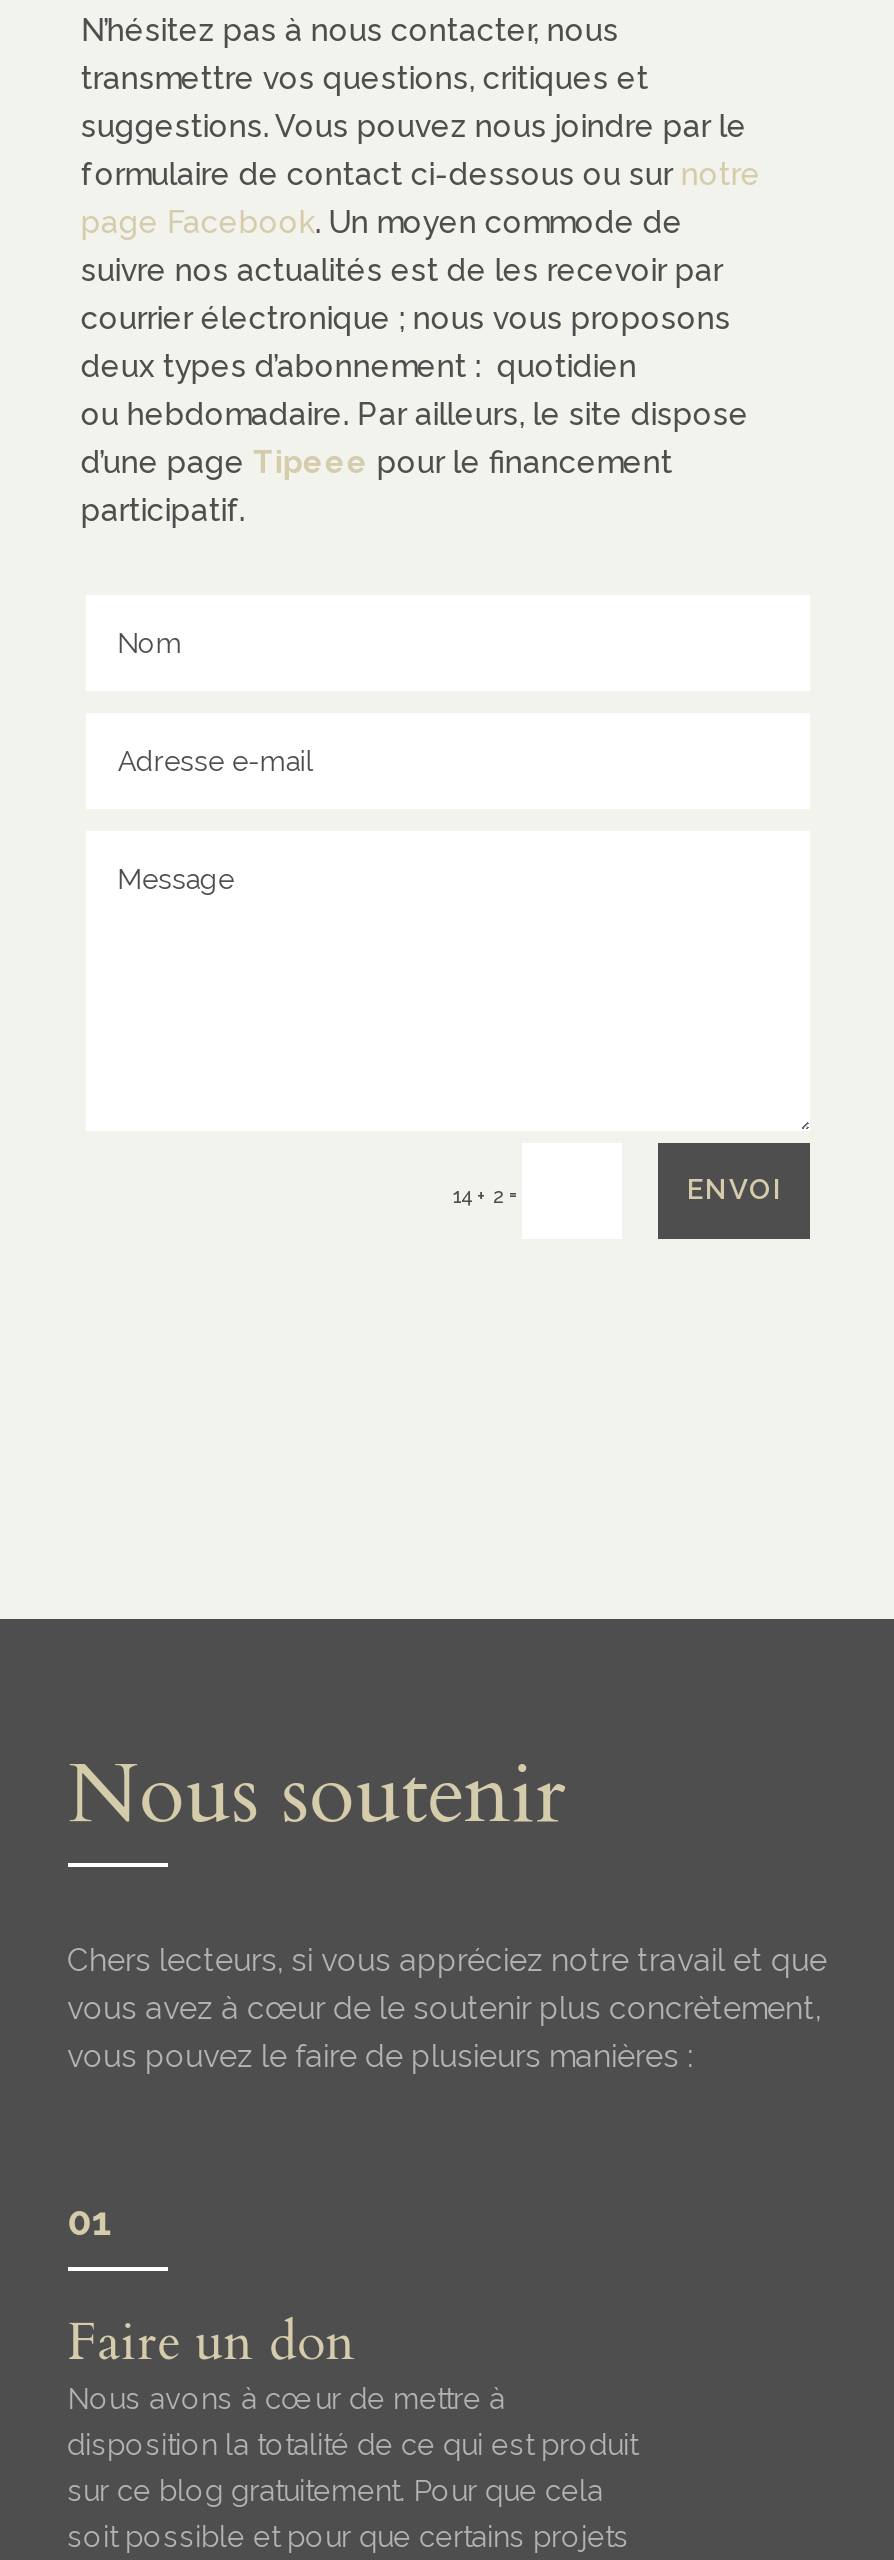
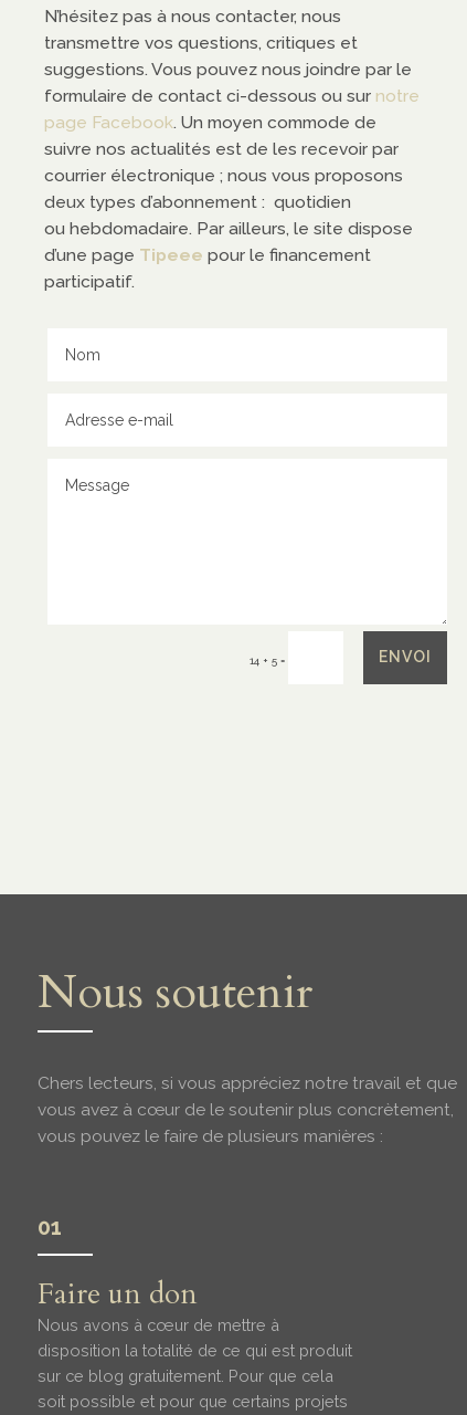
[453,1182,523,1206] 14 + 2 = -> [250,653,289,666] 14 + 5 =

